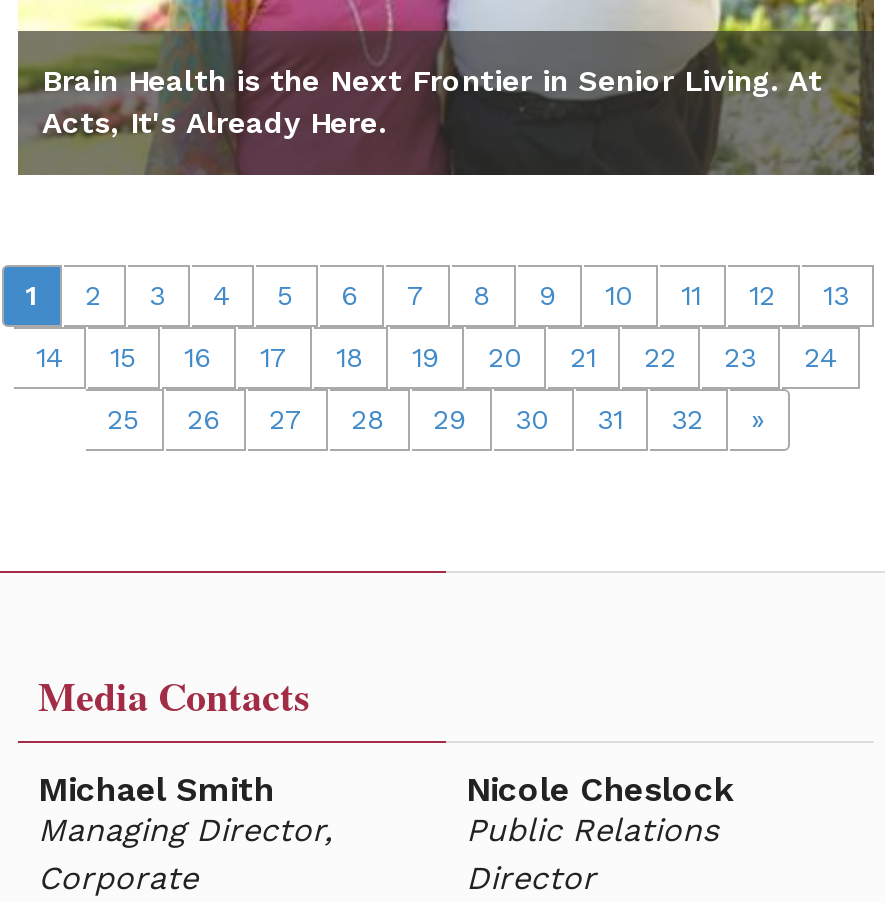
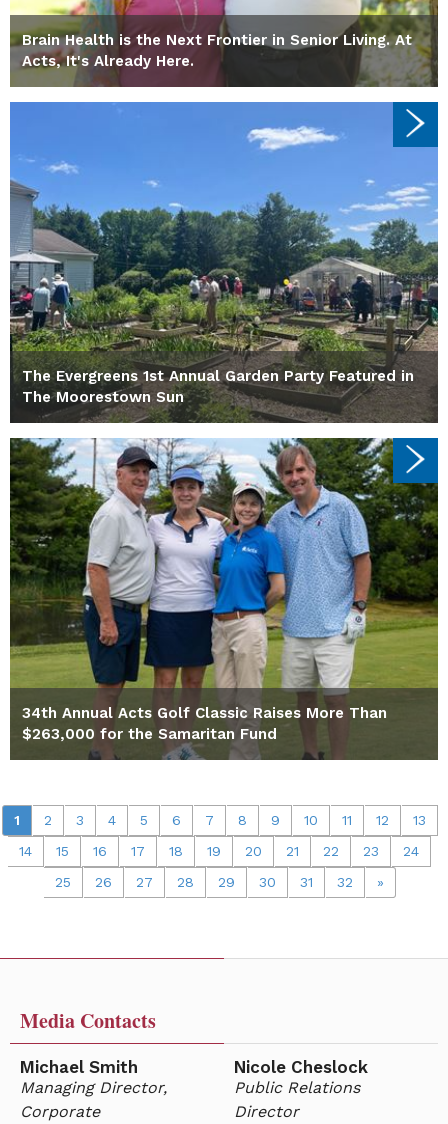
none -> [9,101,439,424] [image] | The Evergreens 1st Annual Garden Party Featured in | The Moorestown Sun
none -> [9,437,439,761] [image] | 34th Annual Acts Golf Classic Raises More Than | $263,000 for the Samaritan Fund

